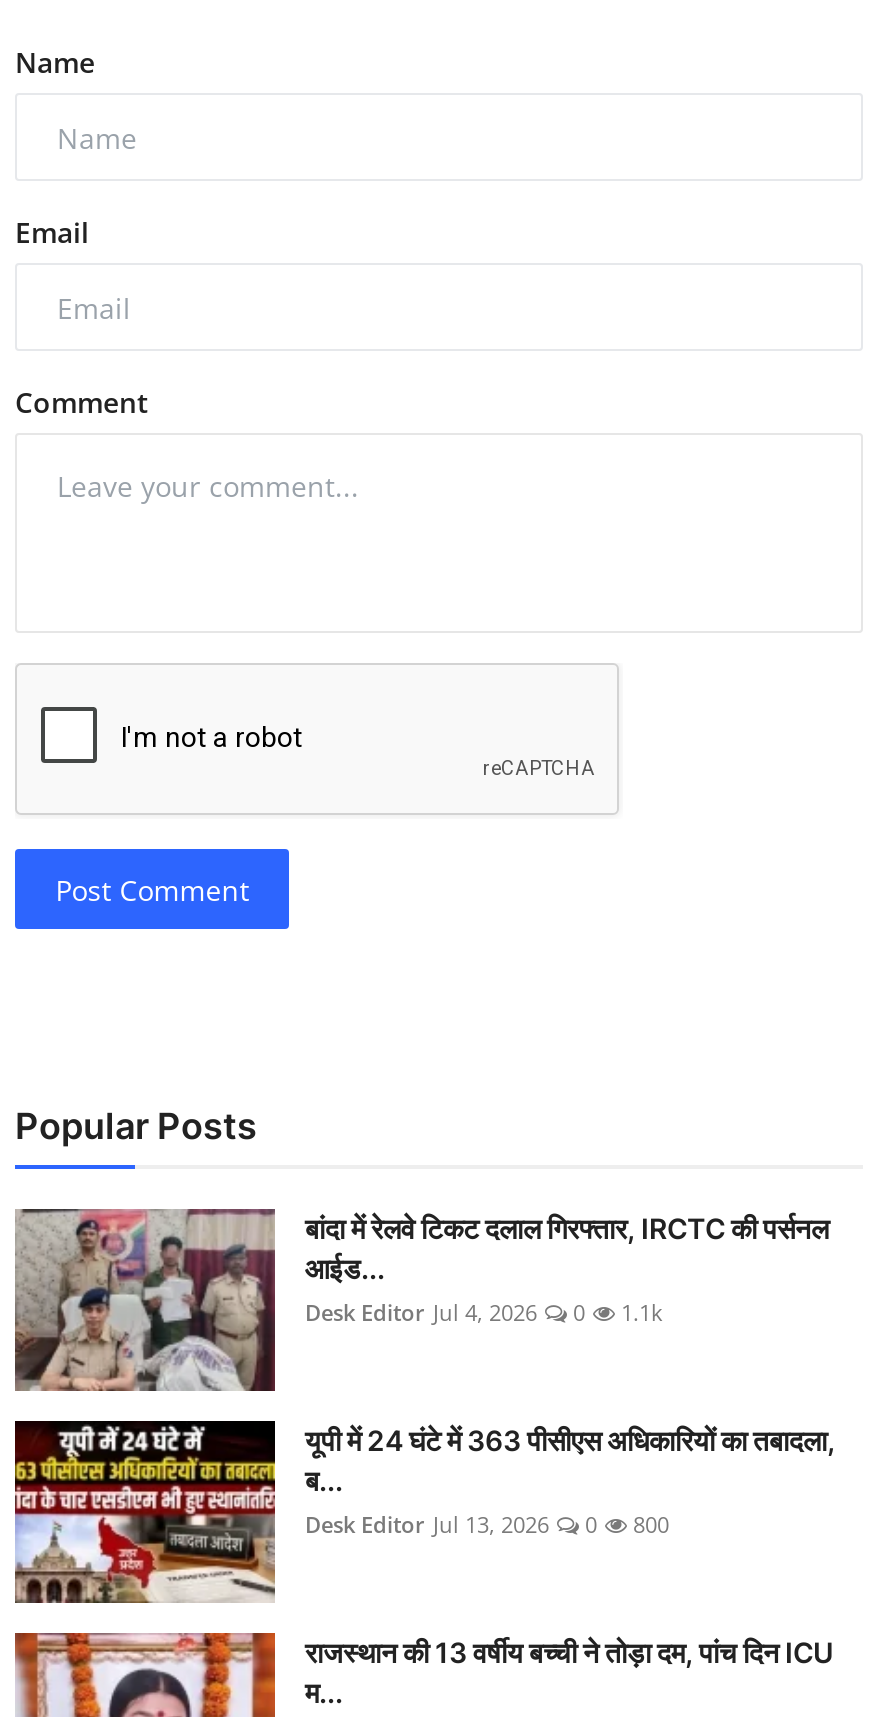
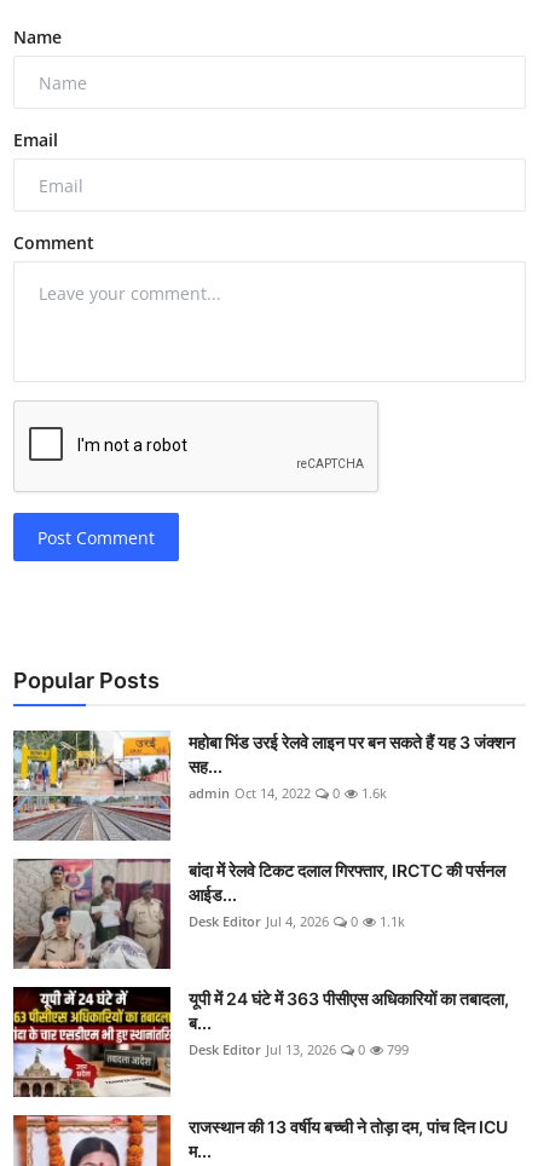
none -> [12,729,515,841] [image] | महोबा भिंड उरई रेलवे लाइन पर बन सकते हैं यह 3 जंक्शन | सह... | admin Oct 14, 2022 | 0 | 1.6k
[305,1510,669,1540] Desk Editor Jul 13, 2026 0 800 -> [189,1041,409,1059] Desk Editor Jul 13, 2026 0 799

